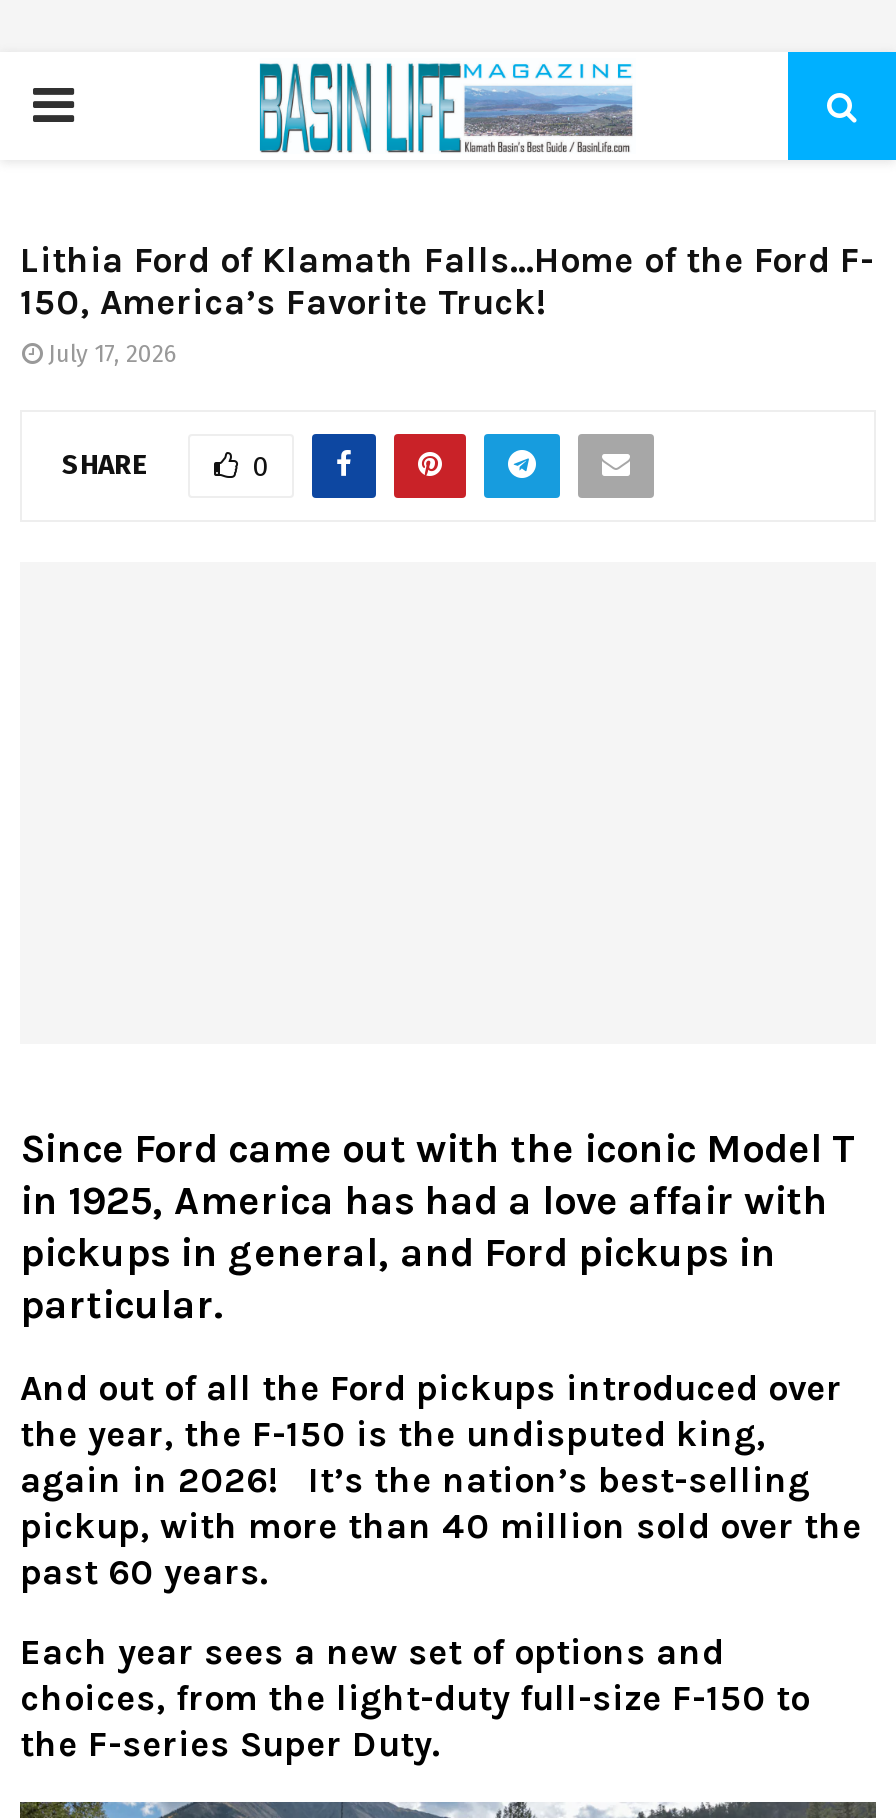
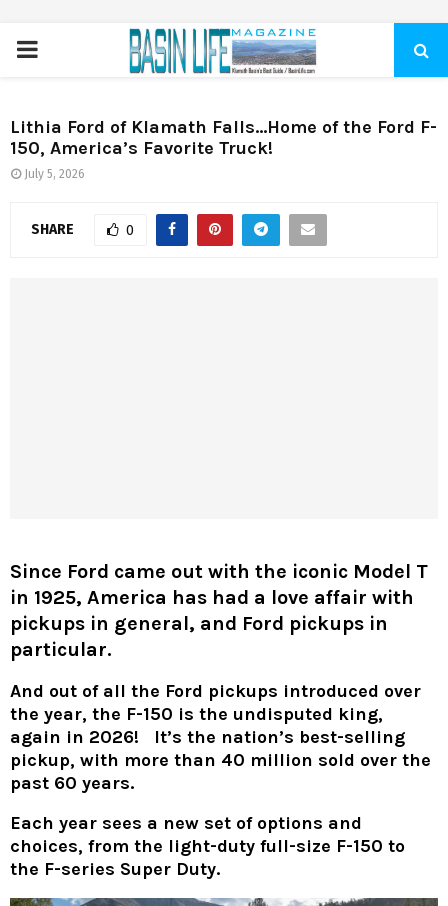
[48,340,178,368] July 17, 2026 -> [24,167,85,181] July 5, 2026

